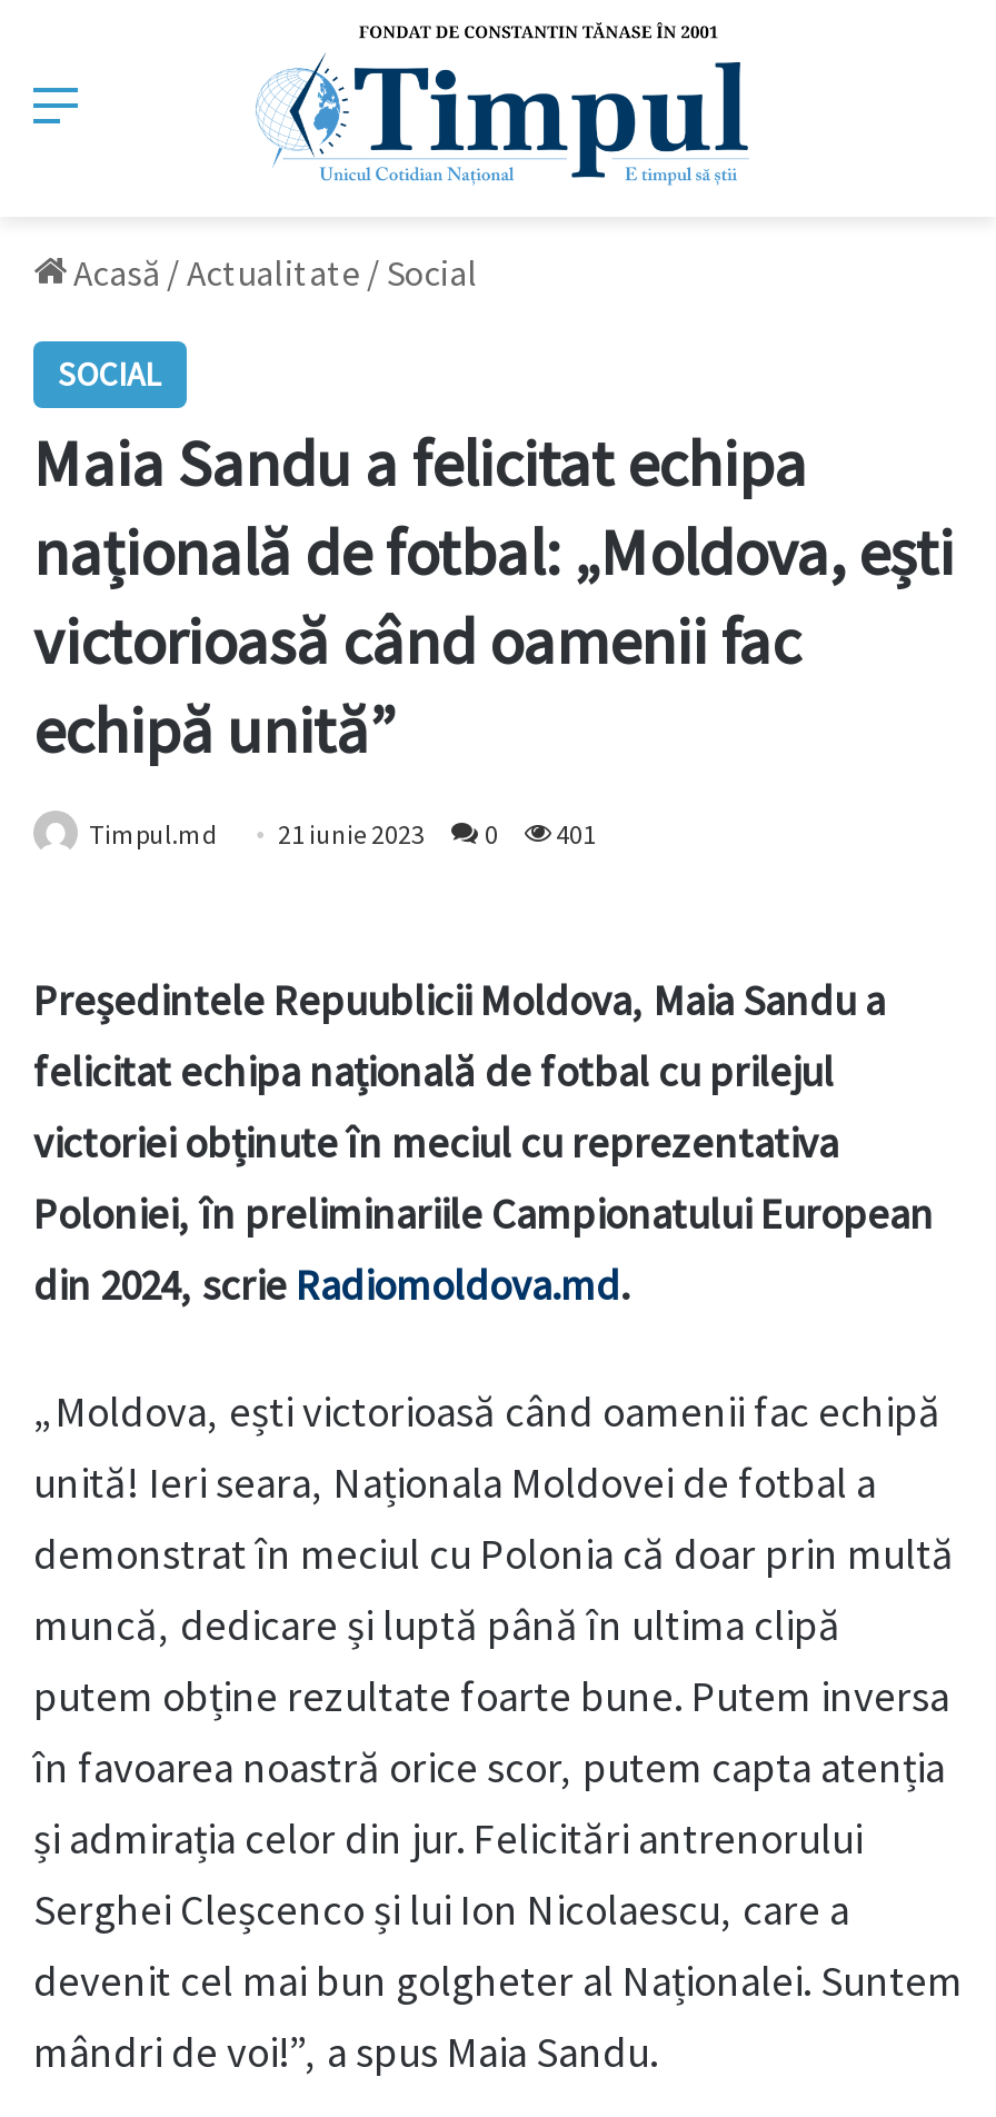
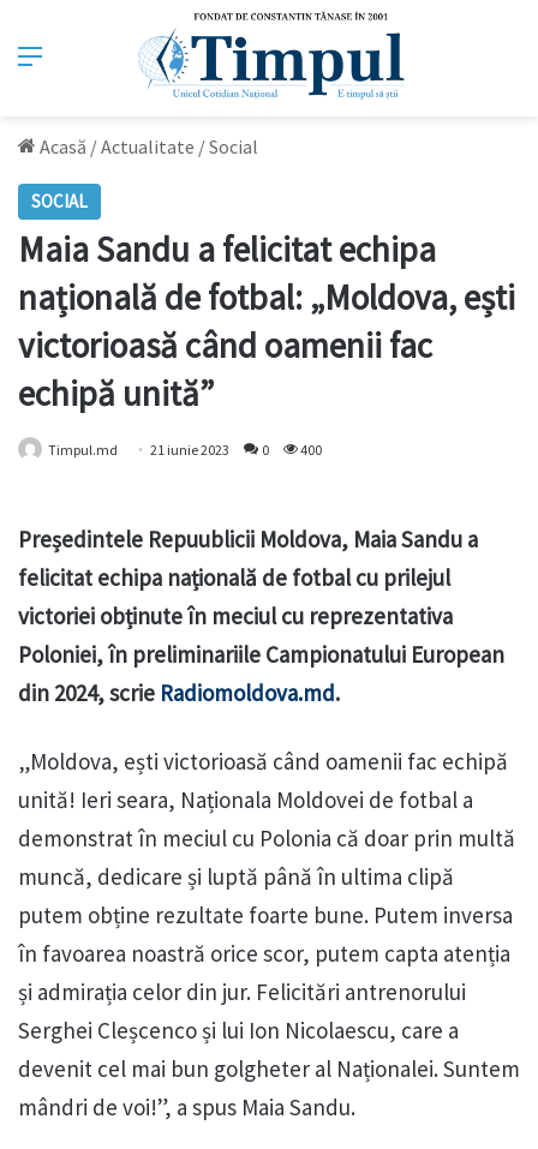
[89,818,596,851] Timpul.md 21 iunie 2023 0 401 -> [48,441,322,459] Timpul.md 21 iunie 2023 0 400

